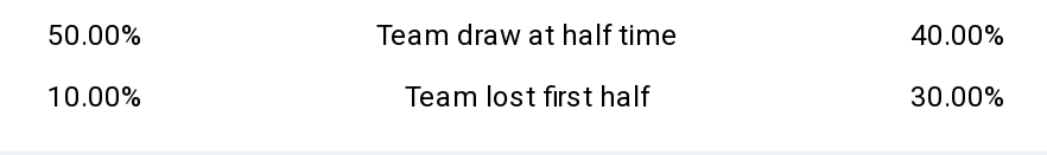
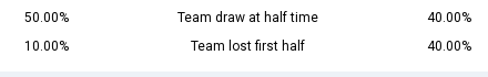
[910,81,1005,114] 30.00% -> [427,39,471,54] 40.00%

